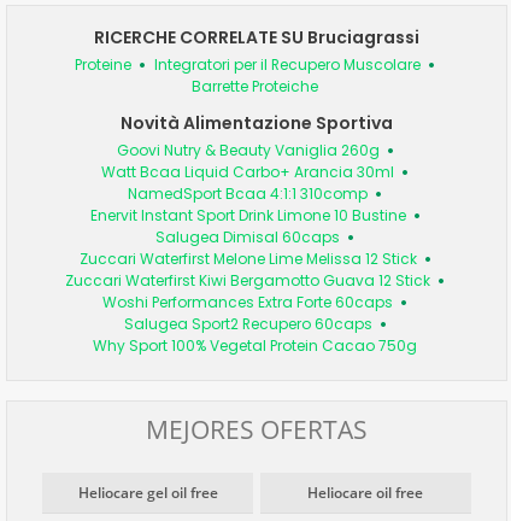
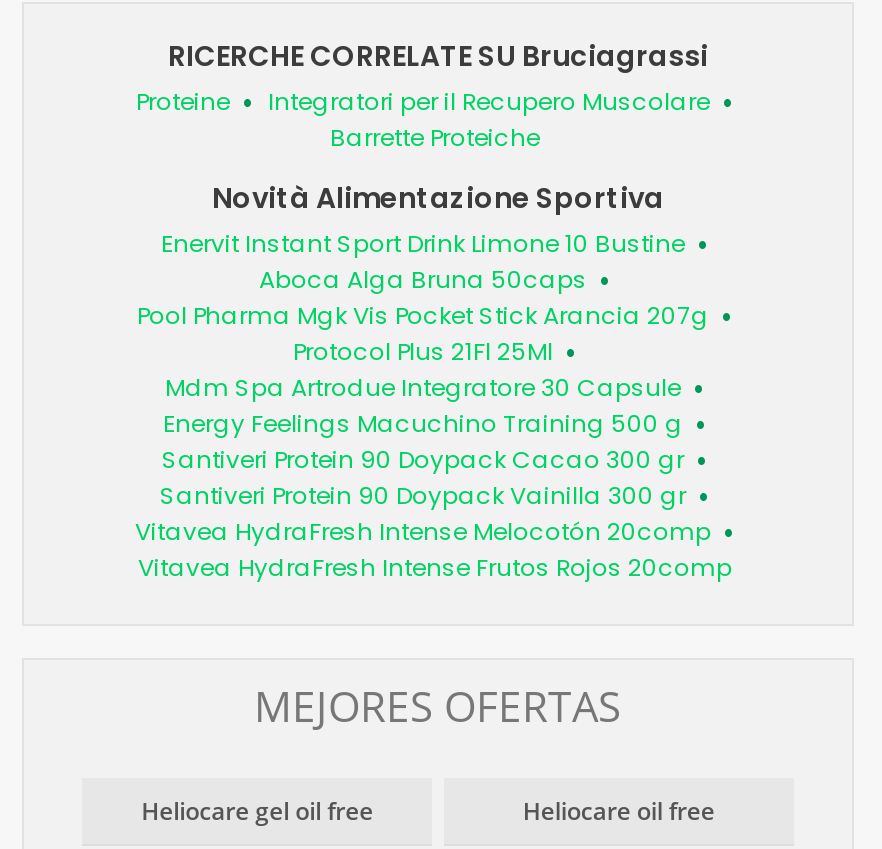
[101,140,394,204] Goovi Nutry & Beauty Vaniglia 260g | Watt Bcaa Liquid Carbo+ Arancia 30ml | NamedSport Bcaa 4:1:1 310comp -> none
moved [90,205,406,226] -> [161,226,685,260]: Enervit Instant Sport Drink Limone 10 Bustine
[65,227,430,356] Salugea Dimisal 60caps | Zuccari Waterfirst Melone Lime Melissa 12 Stick | Zuccari Waterfirst Kiwi Bergamotto Guava 12 Stick | Woshi Performances Extra Forte 60caps | Salugea Sport2 Recupero 60caps | Why Sport 100% Vegetal Protein Cacao 750g -> [135,262,732,584] Aboca Alga Bruna 50caps | Pool Pharma Mgk Vis Pocket Stick Arancia 207g | Protocol Plus 21Fl 25Ml | Mdm Spa Artrodue Integratore 30 Capsule | Energy Feelings Macuchino Training 500 g | Santiveri Protein 90 Doypack Cacao 300 gr | Santiveri Protein 90 Doypack Vainilla 300 gr | Vitavea HydraFresh Intense Melocotón 20comp | Vitavea HydraFresh Intense Frutos Rojos 20comp

